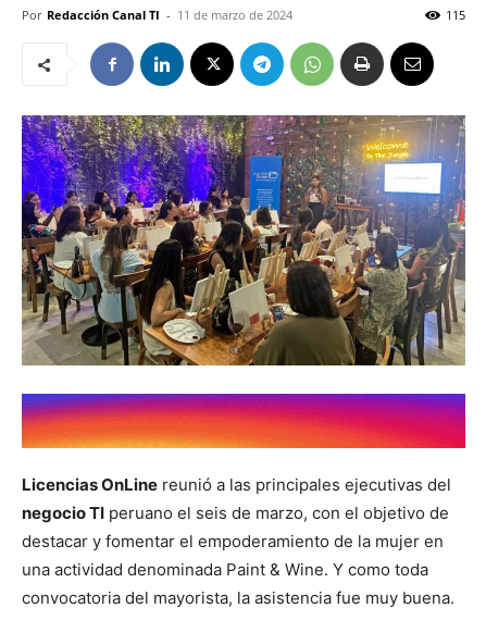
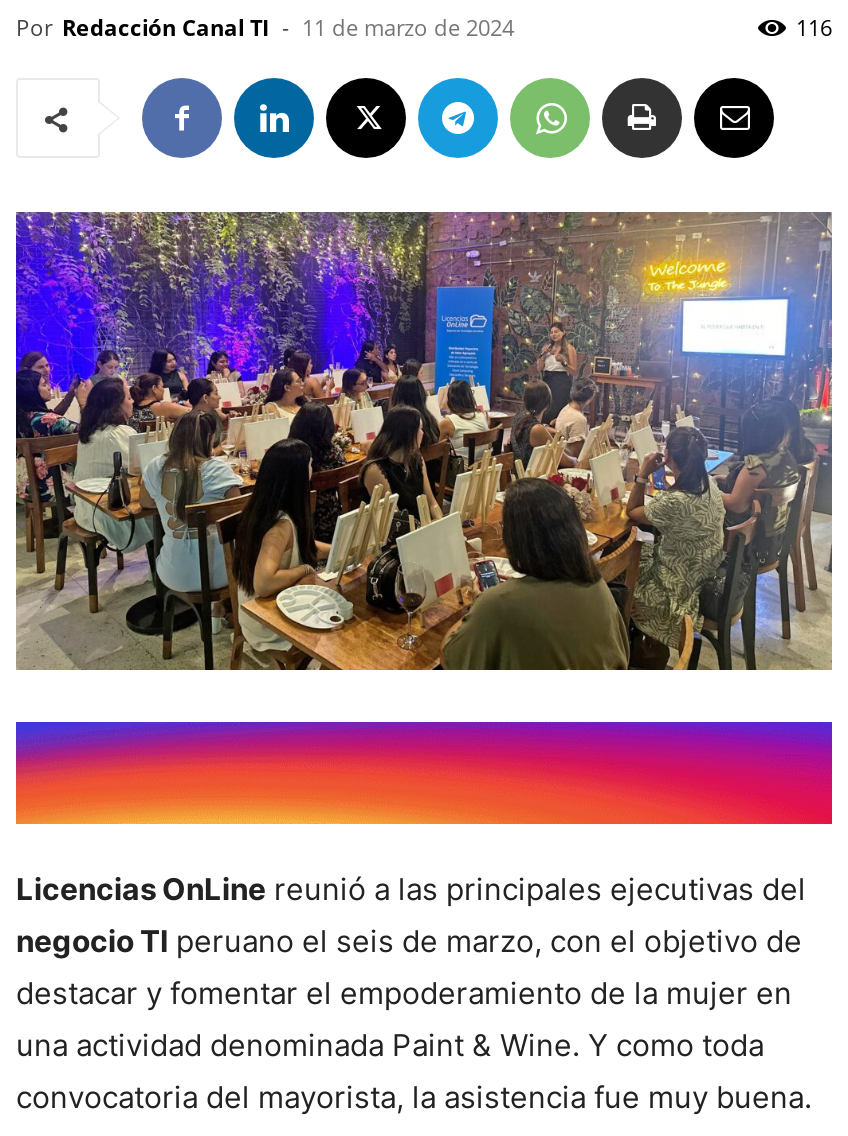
[446,7,465,23] 115 -> [796,12,832,42] 116

